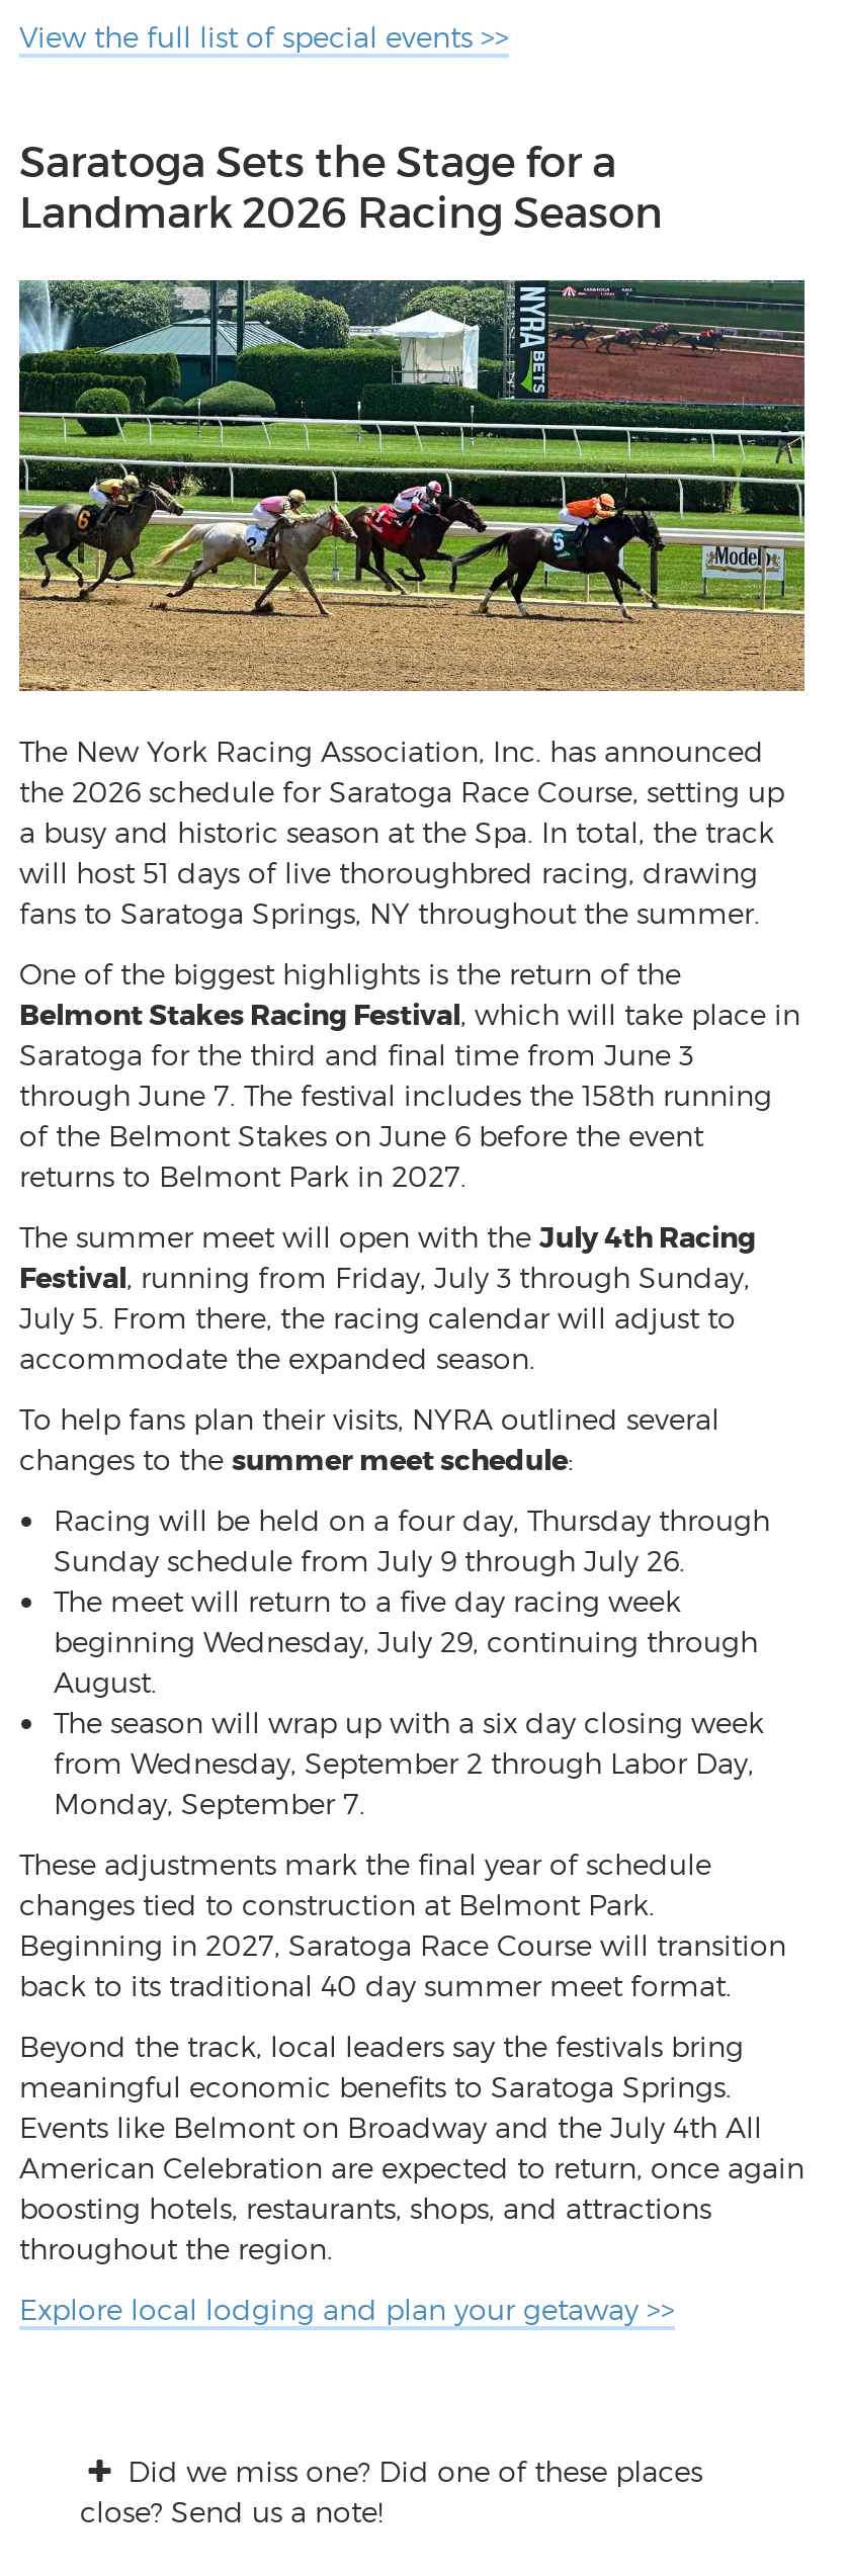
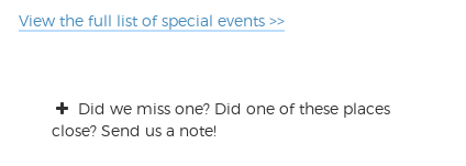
[19,137,663,240] Saratoga Sets the Stage for a | Landmark 2026 Racing Season -> none
[17,278,806,2327] [image] | The New York Racing Association, Inc. has announced | the 2026 schedule for Saratoga Race Course, setting up | a busy and historic season at the Spa. In total, the track | will host 51 days of live thoroughbred racing, drawing | fans to Saratoga Springs, NY throughout the summer. | One of the biggest highlights is the return of the | Belmont Stakes Racing Festival, which will take place in | Saratoga for the third and final time from June 3 | through June 7. The festival includes the 158th running | of the Belmont Stakes on June 6 before the event | returns to Belmont Park in 2027. | The summer meet will open with the July 4th Racing | Festival, running from Friday, July 3 through Sunday, | July 5. From there, the racing calendar will adjust to | accommodate the expanded season. | To help fans plan their visits, NYRA outlined several | changes to the summer meet schedule: | Racing will be held on a four day, Thursday through | Sunday schedule from July 9 through July 26. | The meet will return to a five day racing week | beginning Wednesday, July 29, continuing through | August. | The season will wrap up with a six day closing week | from Wednesday, September 2 through Labor Day, | Monday, September 7. | These adjustments mark the final year of schedule | changes tied to construction at Belmont Park. | Beginning in 2027, Saratoga Race Course will transition | back to its traditional 40 day summer meet format. | Beyond the track, local leaders say the festivals bring | meaningful economic benefits to Saratoga Springs. | Events like Belmont on Broadway and the July 4th All | American Celebration are expected to return, once again | boosting hotels, restaurants, shops, and attractions | throughout the region. | Explore local lodging and plan your getaway >> -> none

